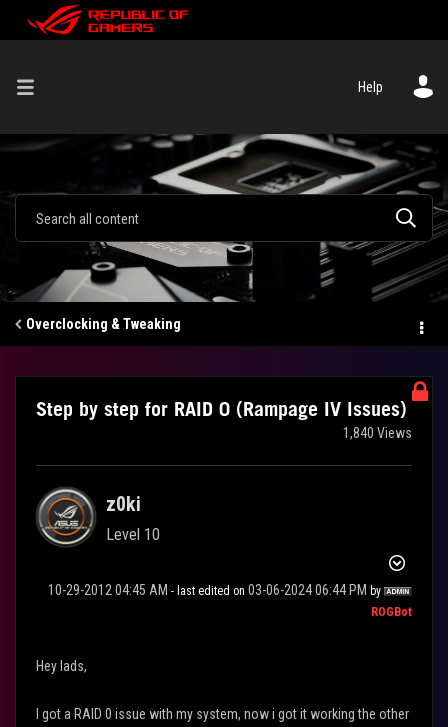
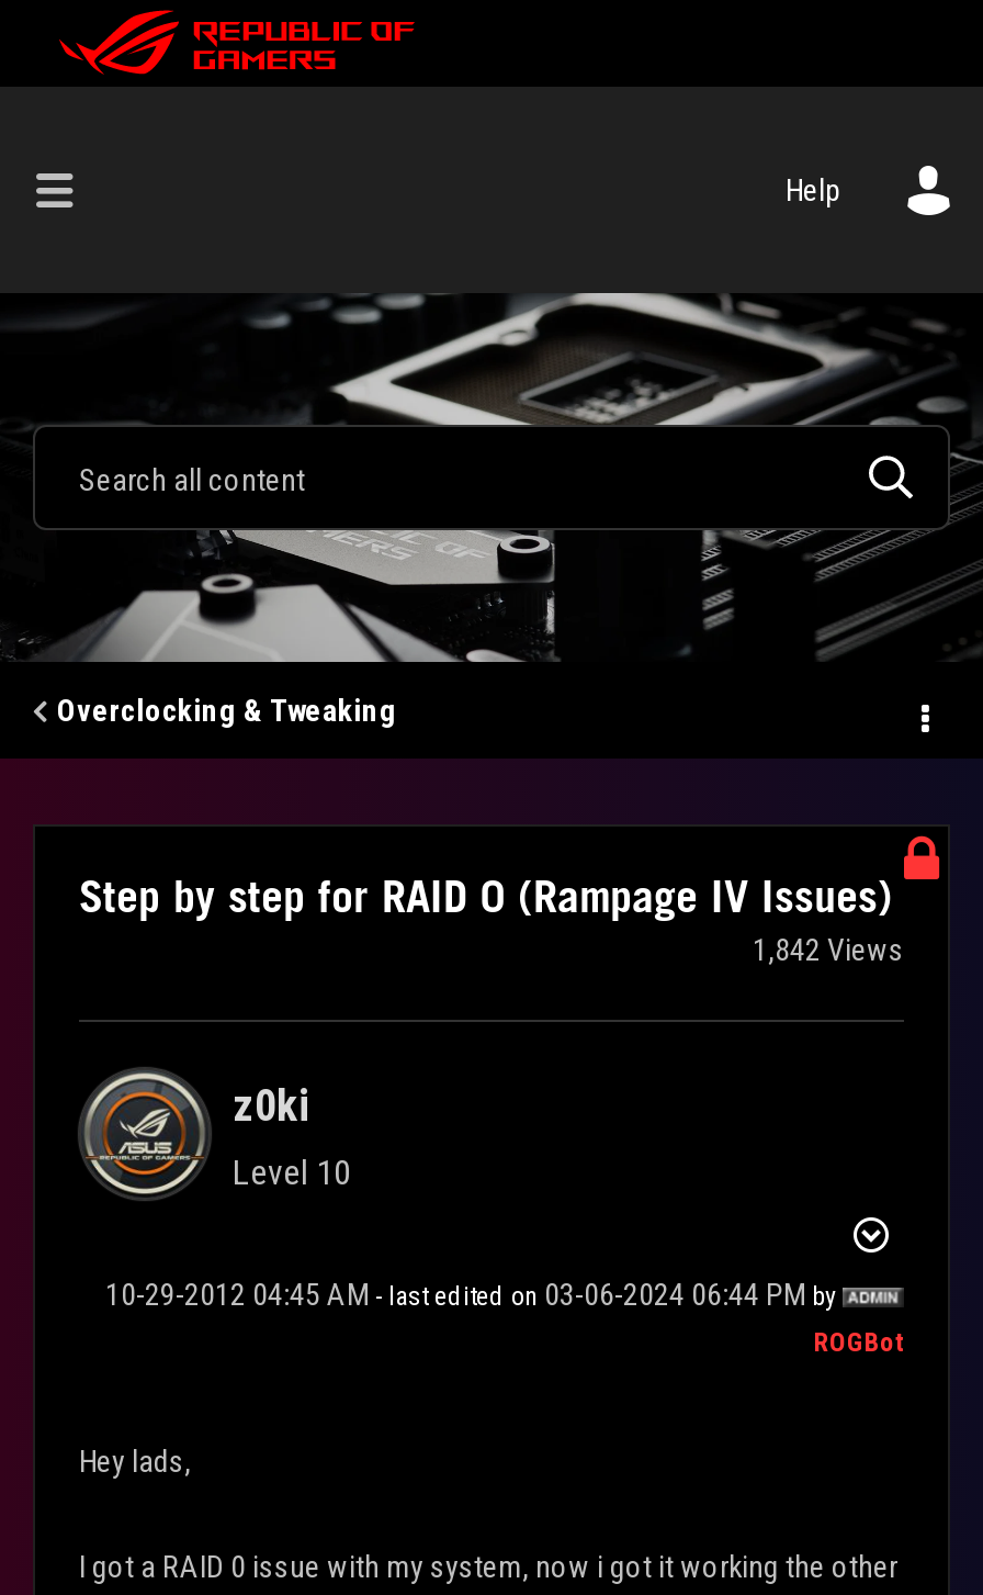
[343,425,412,441] 1,840 Views -> [753,932,904,967] 1,842 Views

